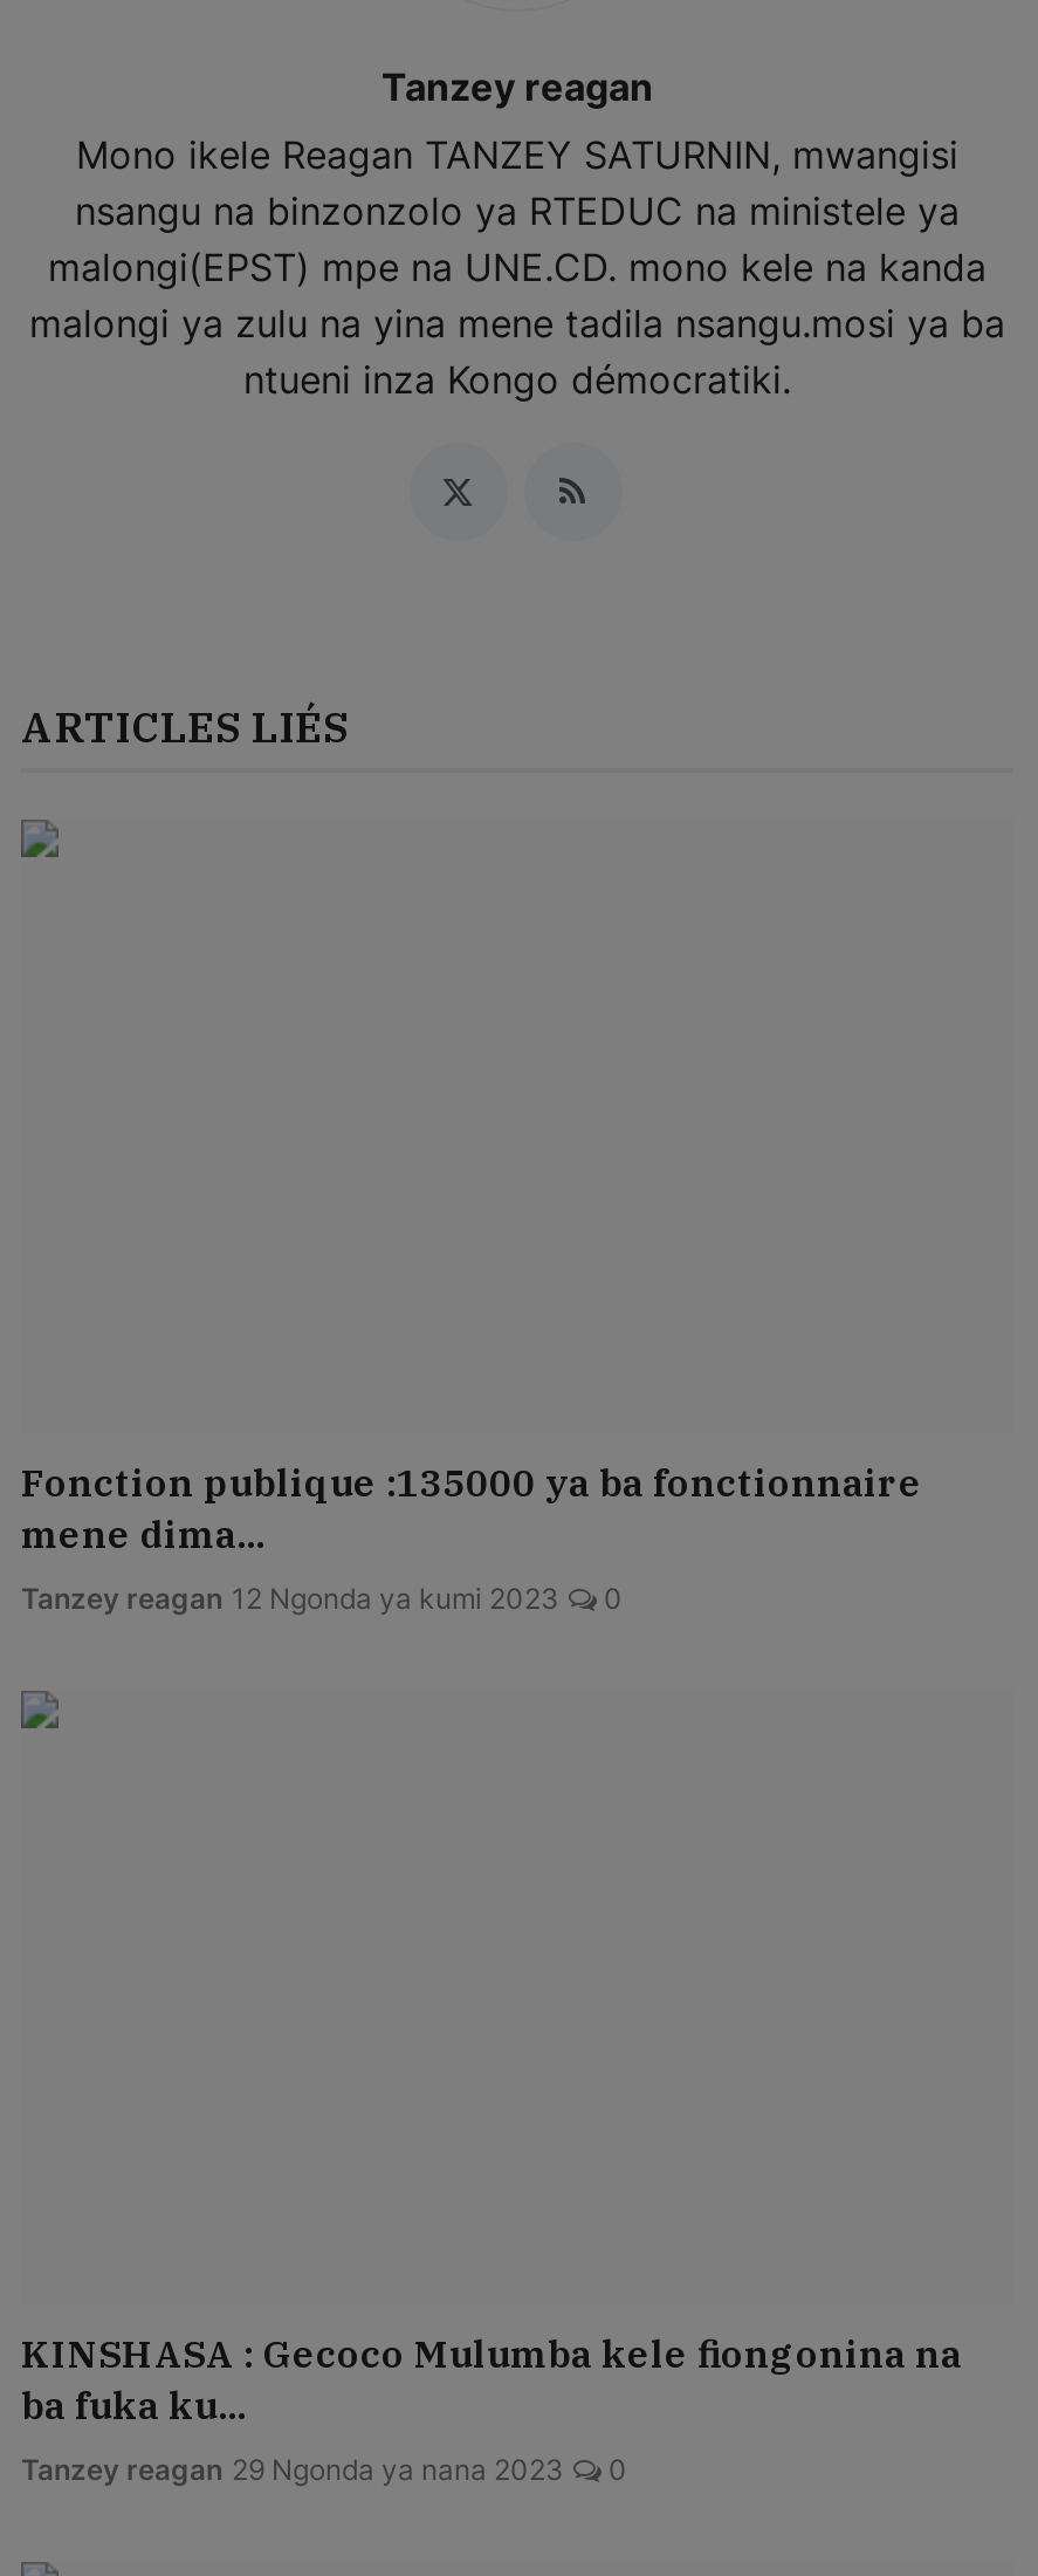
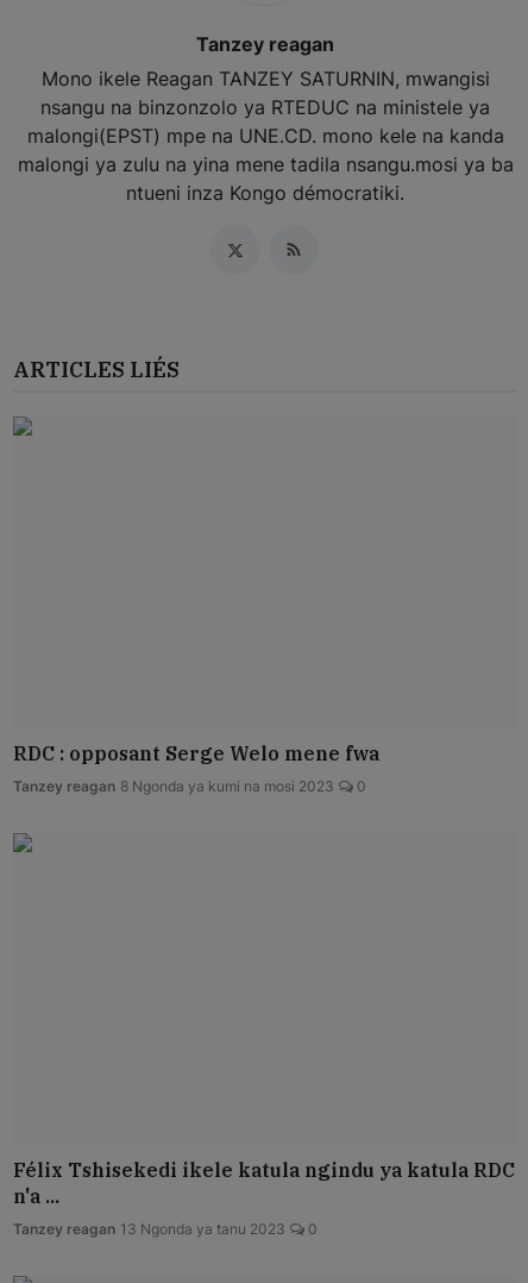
[21,1459,922,1557] Fonction publique :135000 ya ba fonctionnaire | mene dima... -> [13,741,379,765] RDC : opposant Serge Welo mene fwa
[21,1581,559,1616] Tanzey reagan 12 Ngonda ya kumi 2023 -> [13,777,334,795] Tanzey reagan 8 Ngonda ya kumi na mosi 2023
[21,2331,962,2429] KINSHASA : Gecoco Mulumba kele fiongonina na | ba fuka ku... -> [13,1159,515,1208] Félix Tshisekedi ikele katula ngindu ya katula RDC | n'a ...
[21,2453,564,2488] Tanzey reagan 29 Ngonda ya nana 2023 -> [13,1220,285,1238] Tanzey reagan 13 Ngonda ya tanu 2023

